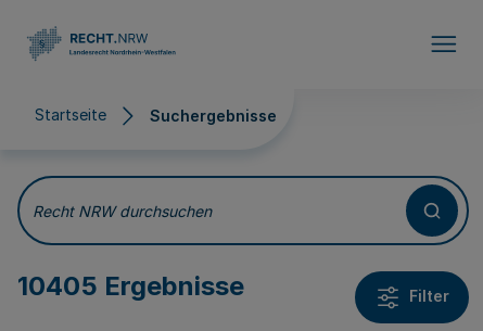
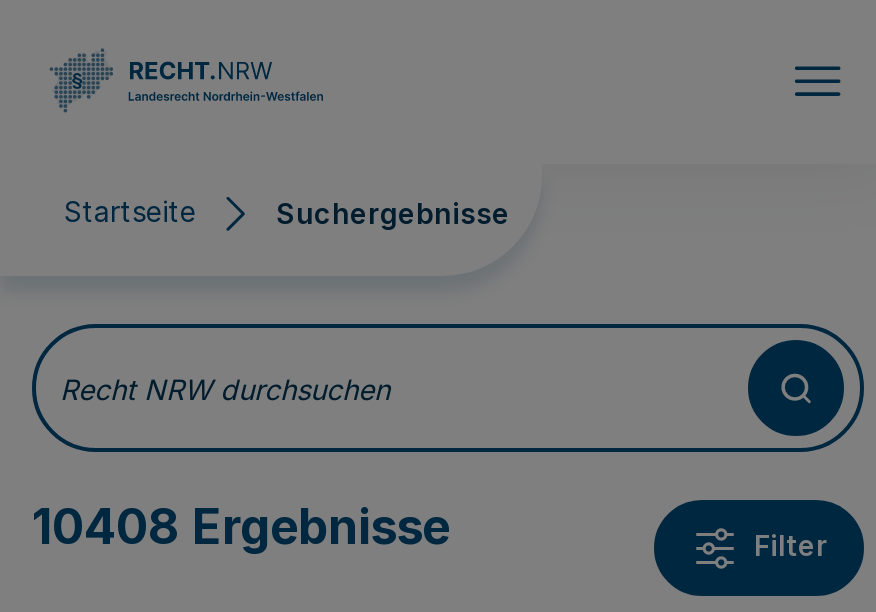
[17,270,244,302] 10405 Ergebnisse -> [32,498,450,556] 10408 Ergebnisse

